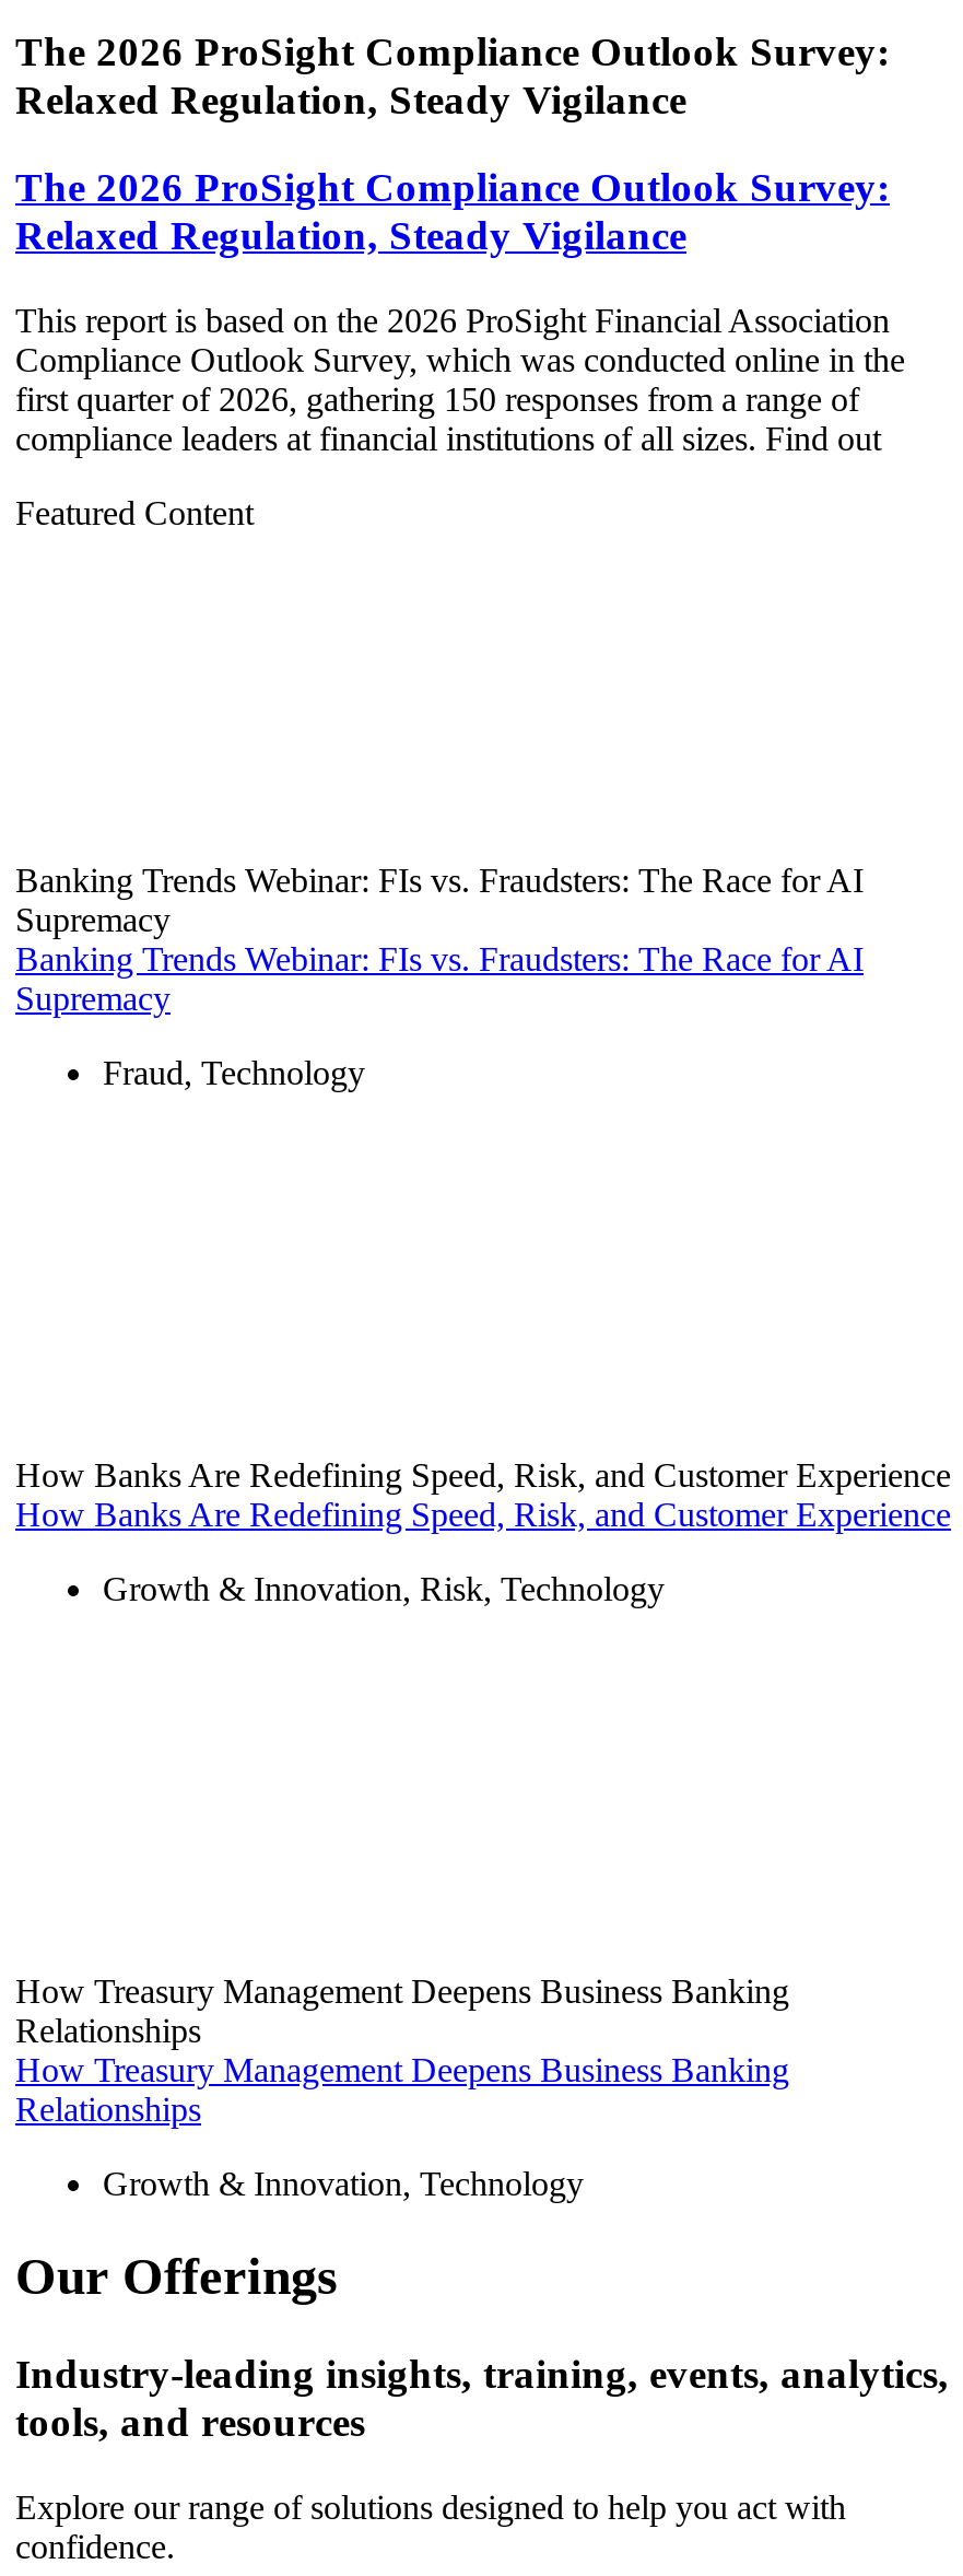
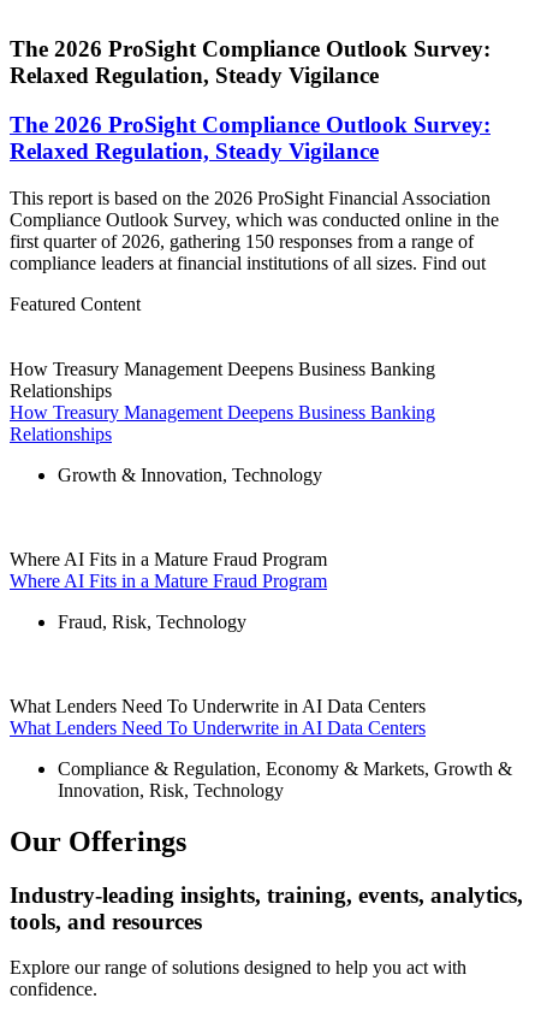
[15,862,864,1092] Banking Trends Webinar: FIs vs. Fraudsters: The Race for AI | Supremacy | Banking Trends Webinar: FIs vs. Fraudsters: The Race for AI | Supremacy | Fraud, Technology -> none
[15,1457,951,1608] How Banks Are Redefining Speed, Risk, and Customer Experience | How Banks Are Redefining Speed, Risk, and Customer Experience | Growth & Innovation, Risk, Technology -> none
moved [15,1973,789,2203] -> [10,358,435,485]: How Treasury Management Deepens Business Banking | Relationships | How Treasury Management Deepens Business Banking | Relationships | Growth & Innovation, Technology
none -> [10,549,327,632] Where AI Fits in a Mature Fraud Program | Where AI Fits in a Mature Fraud Program | Fraud, Risk, Technology
none -> [10,695,512,800] What Lenders Need To Underwrite in AI Data Centers | What Lenders Need To Underwrite in AI Data Centers | Compliance & Regulation, Economy & Markets, Growth & | Innovation, Risk, Technology

